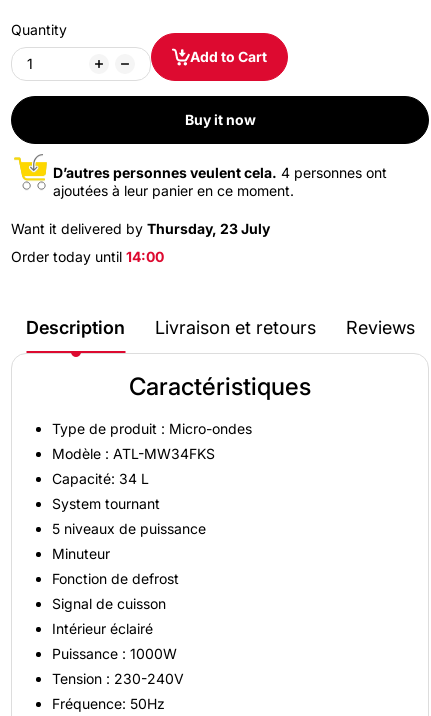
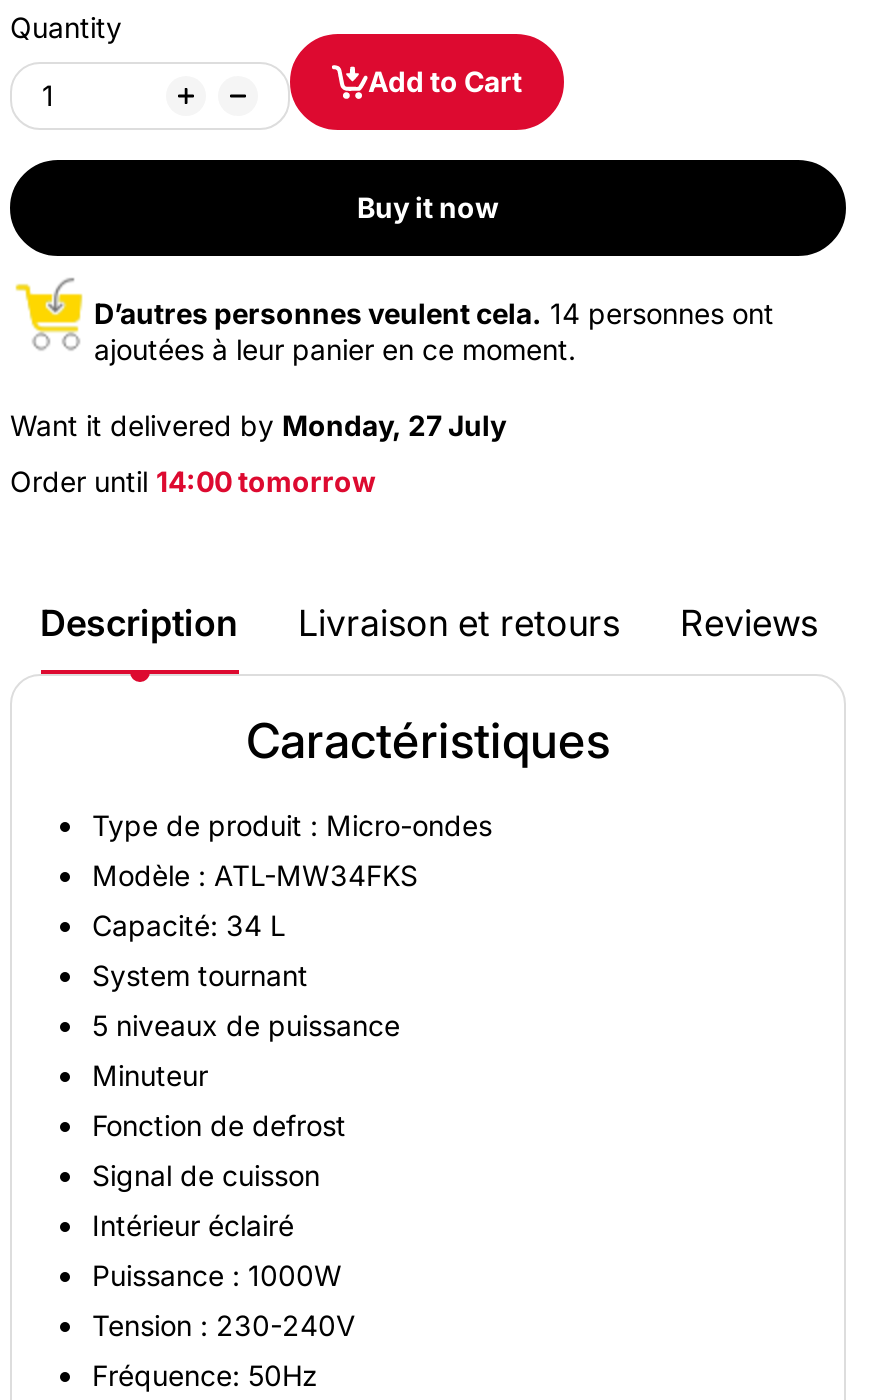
[53,163,387,180] D’autres personnes veulent cela. 4 personnes ont -> [94,295,774,329] D’autres personnes veulent cela. 14 personnes ont
[11,219,270,236] Want it delivered by Thursday, 23 July -> [10,407,506,441] Want it delivered by Monday, 27 July
[11,247,164,264] Order today until 14:00 -> [10,463,376,497] Order until 14:00 tomorrow

